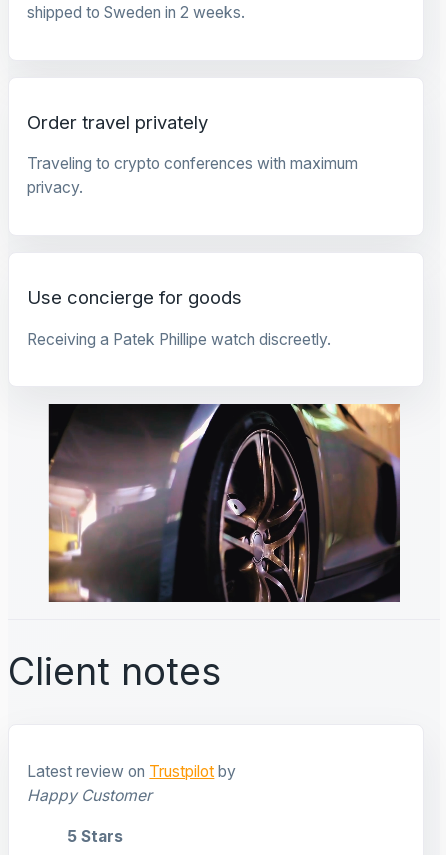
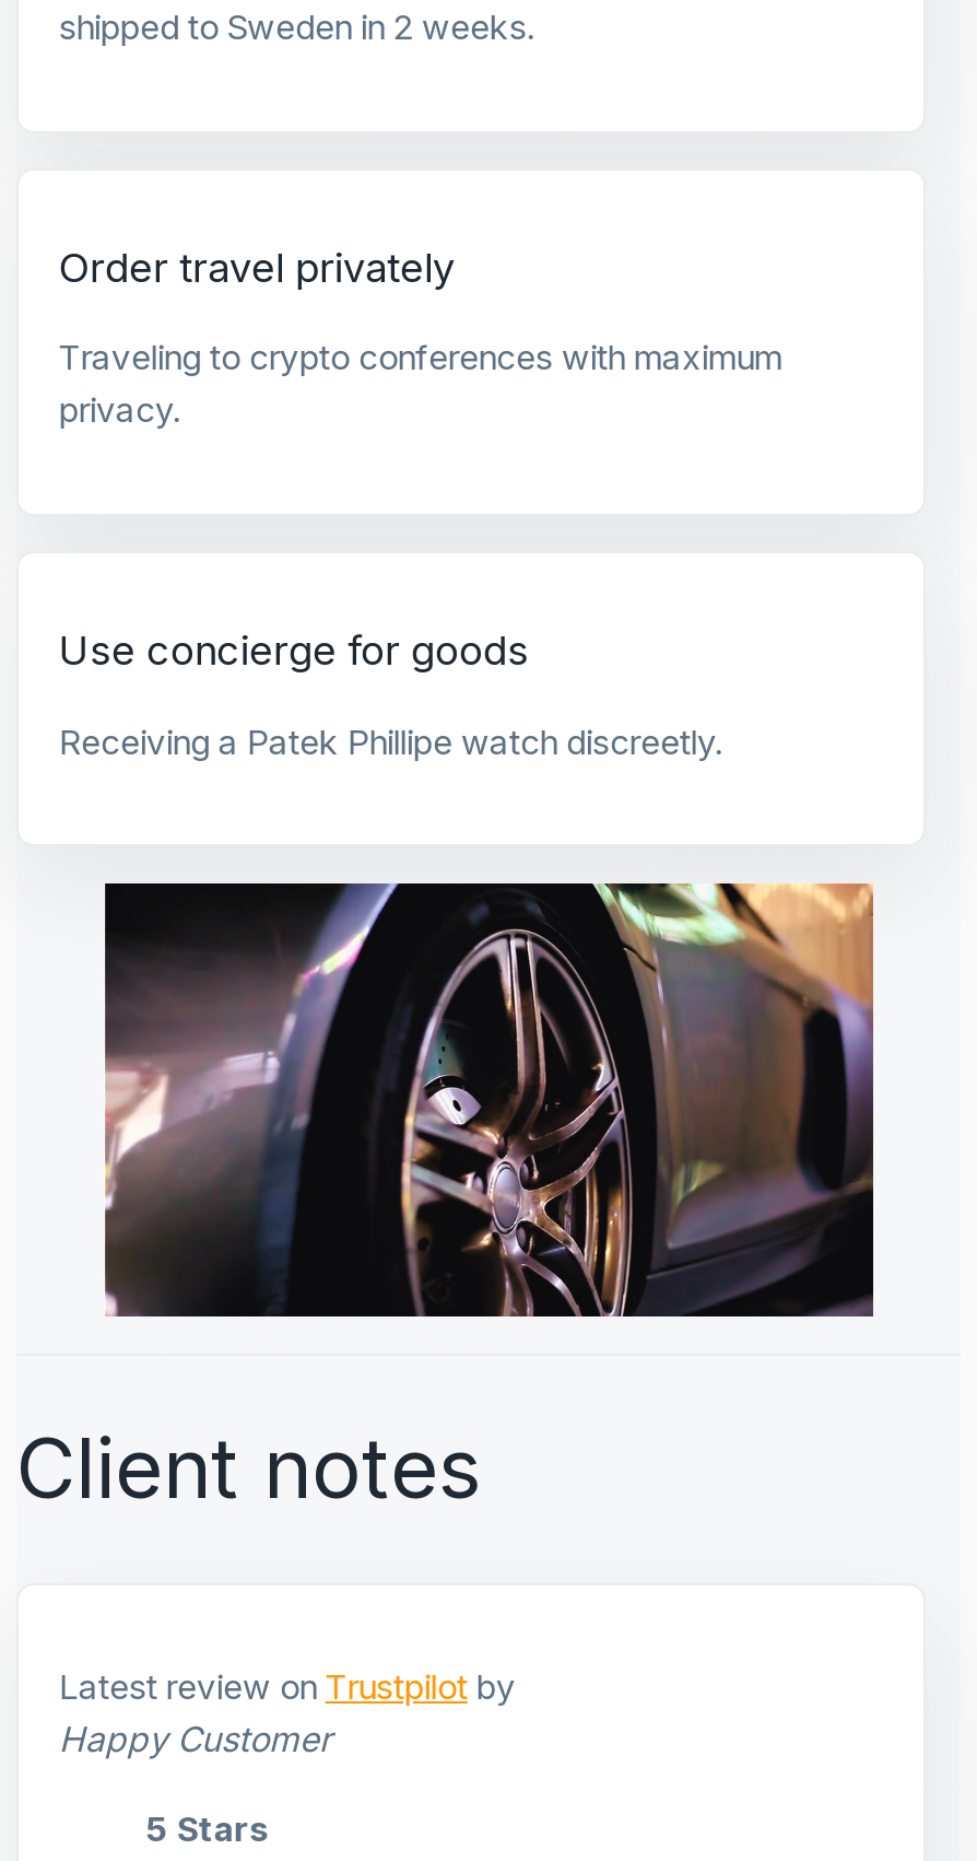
[48,403,400,603] [image] -> [104,881,873,1319] [image]

